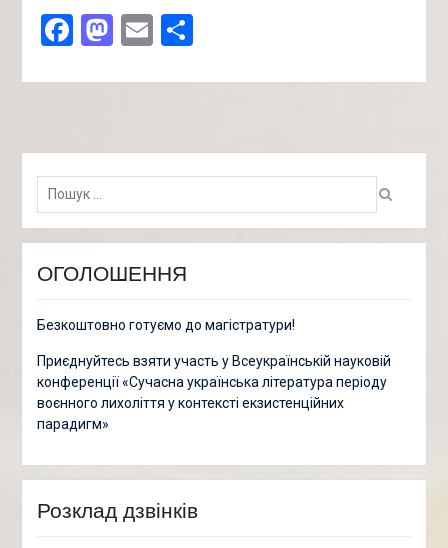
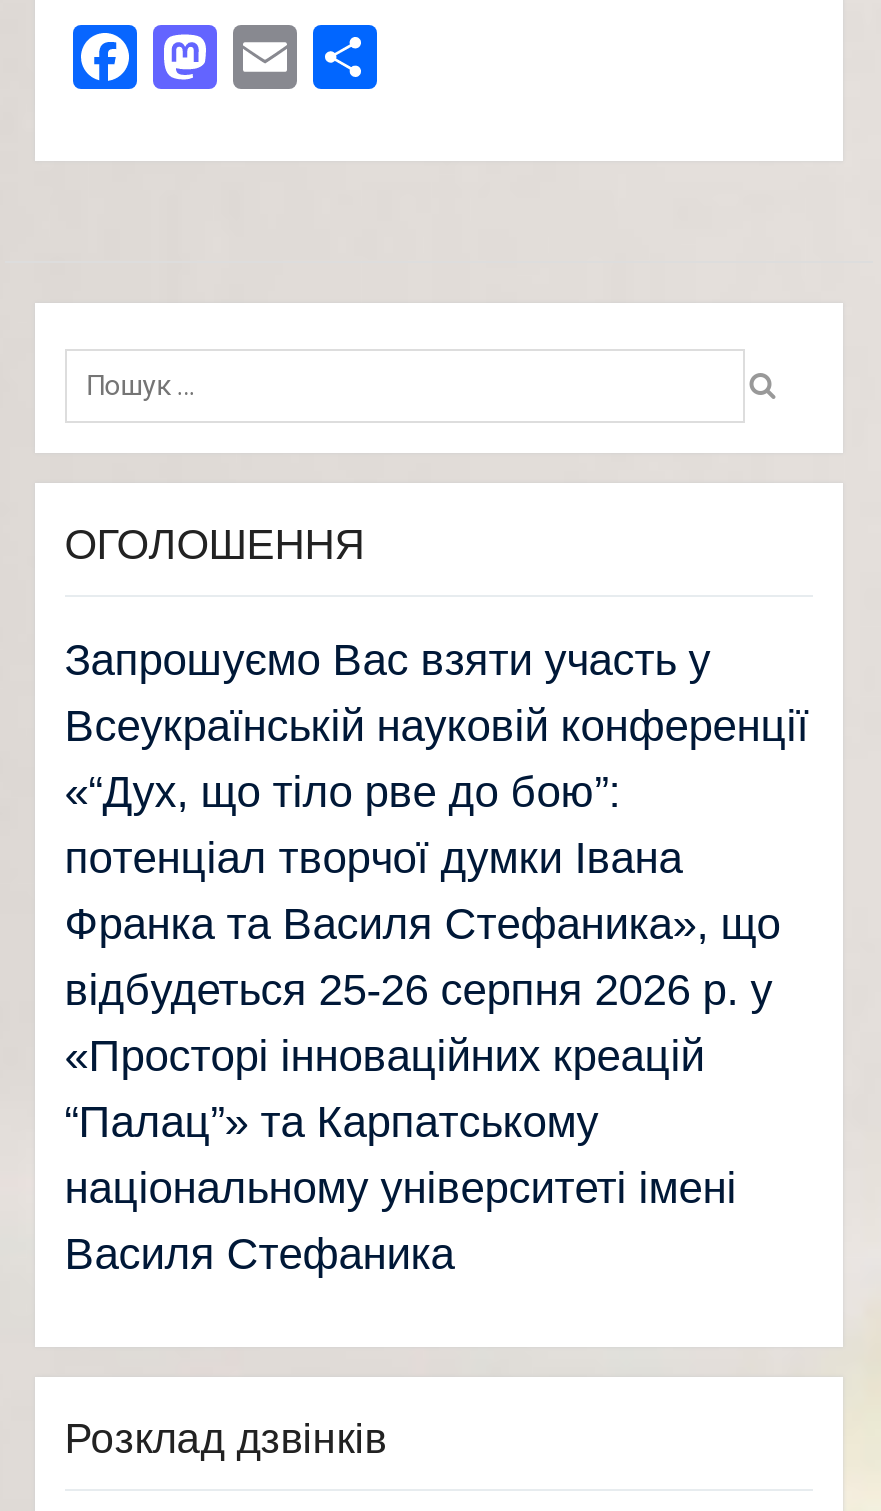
[37,317,391,432] Безкоштовно готуємо до магістратури! | Приєднуйтесь взяти участь у Всеукраїнській науковій | конференції «Сучасна українська література періоду | воєнного лихоліття у контексті екзистенційних | парадигм» -> [64,634,808,1278] Запрошуємо Вас взяти участь у | Всеукраїнській науковій конференції | «“Дух, що тіло рве до бою”: | потенціал творчої думки Івана | Франка та Василя Стефаника», що | відбудеться 25-26 серпня 2026 р. у | «Просторі інноваційних креацій | “Палац”» та Карпатському | національному університеті імені | Василя Стефаника

